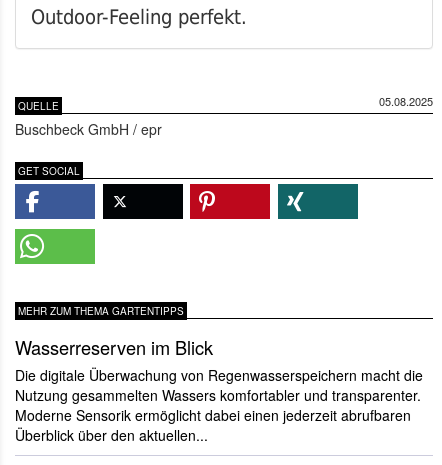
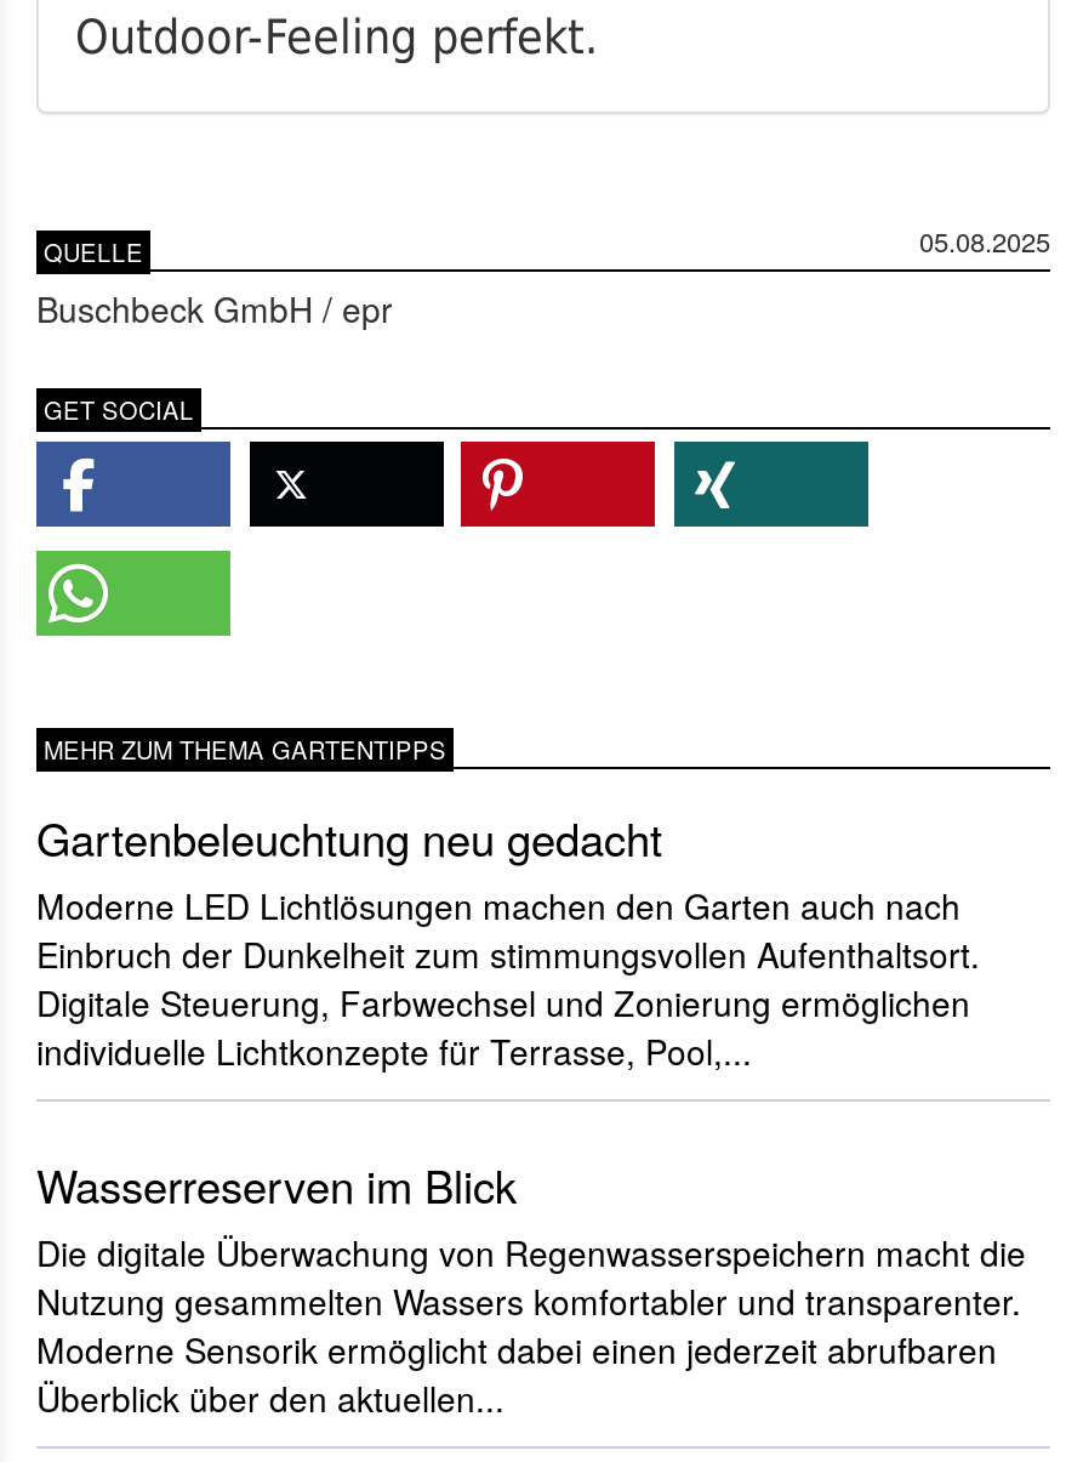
none -> [36,807,980,1076] Gartenbeleuchtung neu gedacht | Moderne LED Lichtlösungen machen den Garten auch nach | Einbruch der Dunkelheit zum stimmungsvollen Aufenthaltsort. | Digitale Steuerung, Farbwechsel und Zonierung ermöglichen | individuelle Lichtkonzepte für Terrasse, Pool,...

